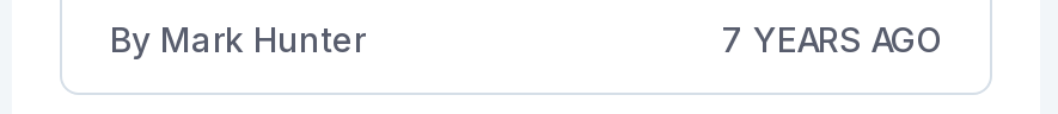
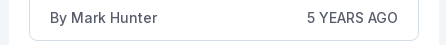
[722,18,942,58] 7 YEARS AGO -> [307,9,398,26] 5 YEARS AGO

